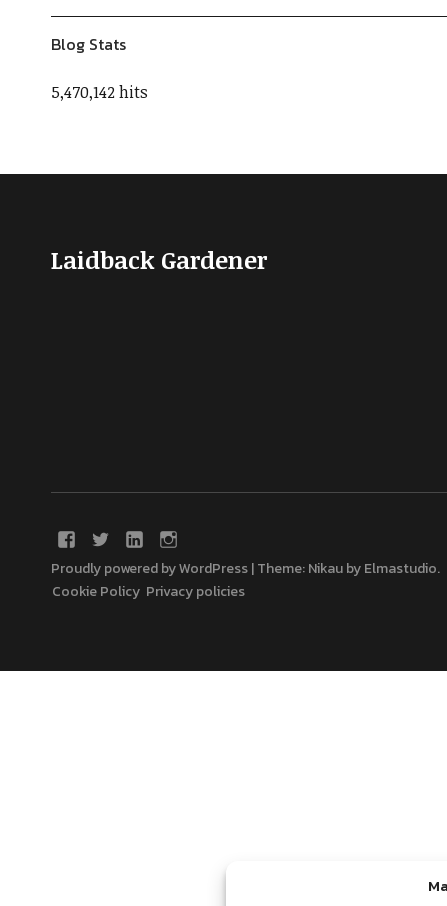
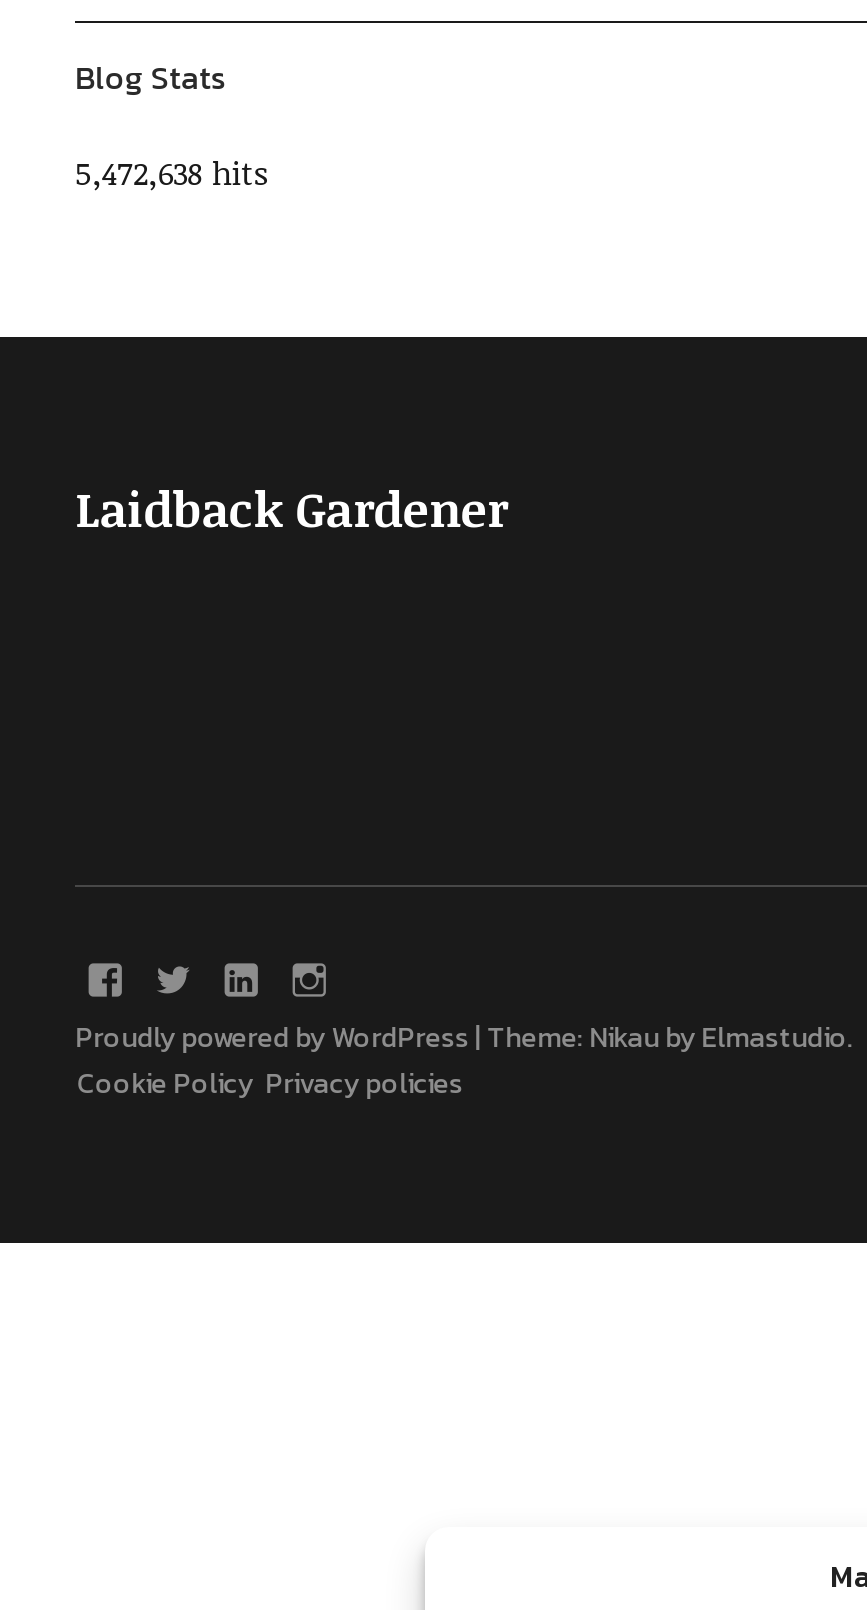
[51,81,148,103] 5,470,142 hits -> [75,151,269,195] 5,472,638 hits

